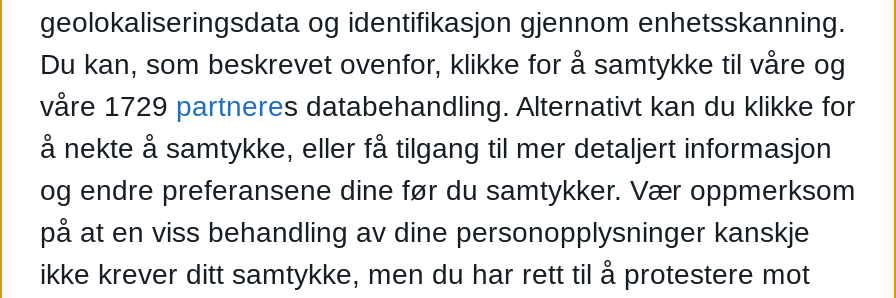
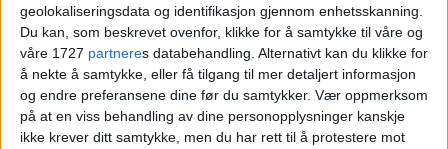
[40,90,856,122] våre 1729 partneres databehandling. Alternativt kan du klikke for -> [20,45,428,61] våre 1727 partneres databehandling. Alternativt kan du klikke for

